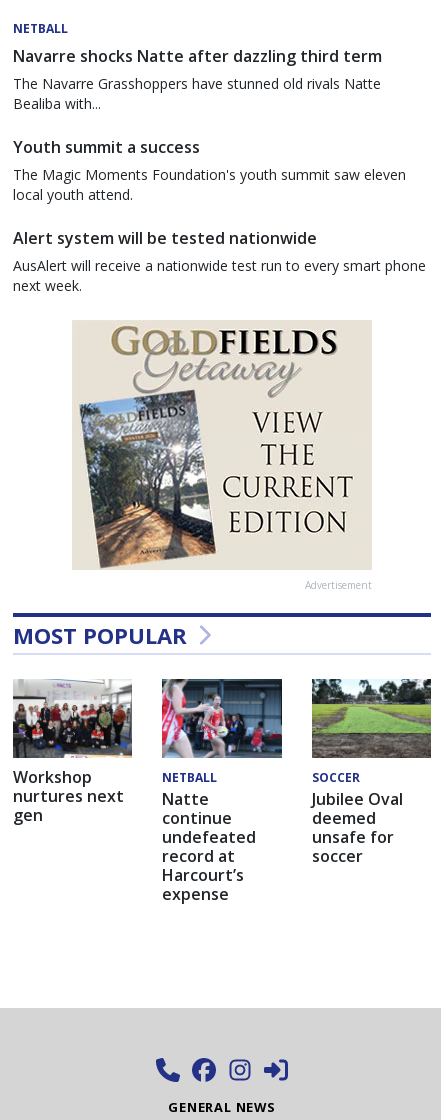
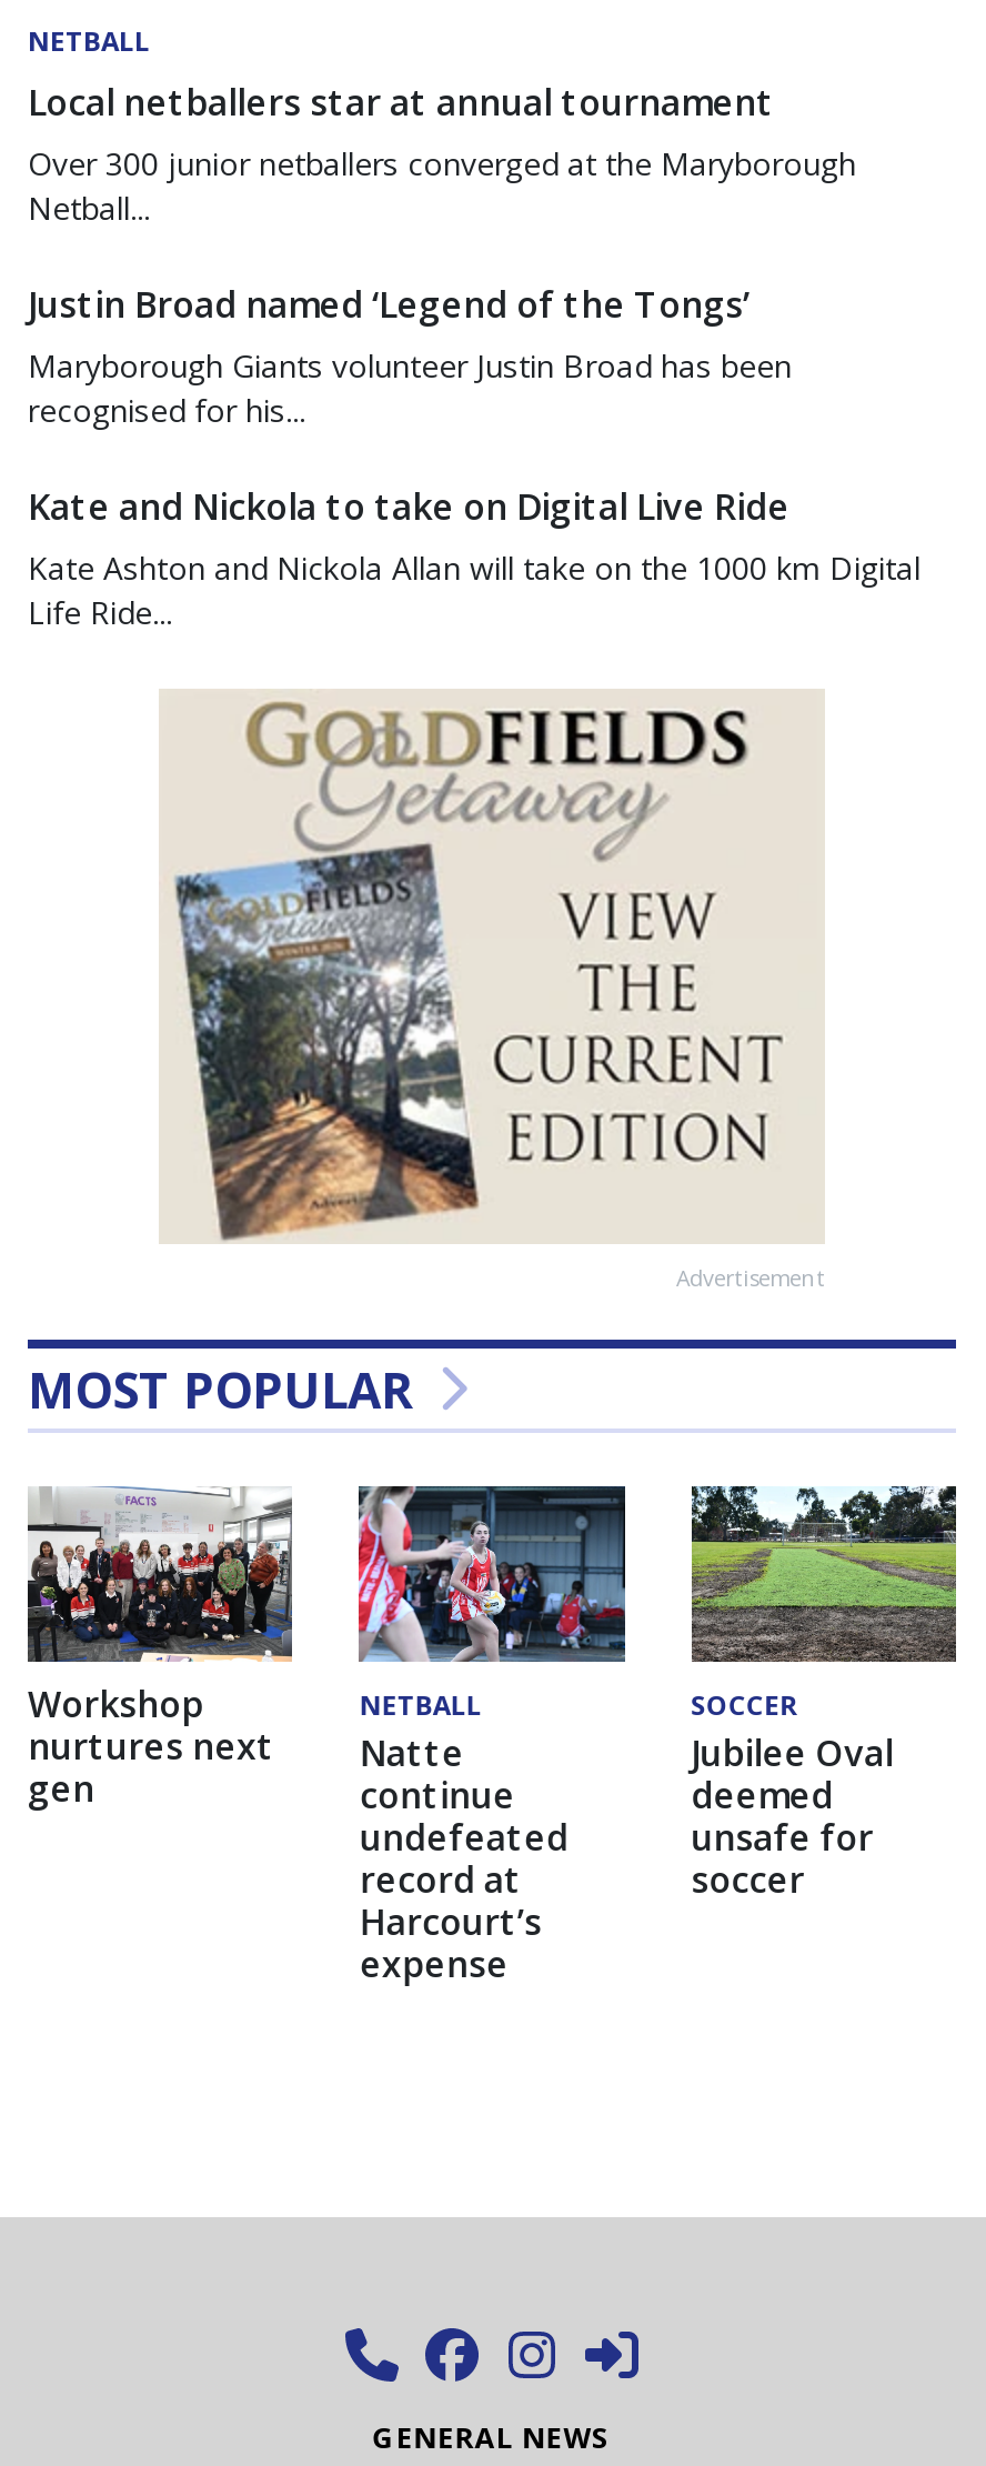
[13,45,382,113] Navarre shocks Natte after dazzling third term | The Navarre Grasshoppers have stunned old rivals Natte | Bealiba with... -> [28,77,856,228] Local netballers star at annual tournament | Over 300 junior netballers converged at the Maryborough | Netball...
[13,136,406,204] Youth summit a success | The Magic Moments Foundation's youth summit saw eleven | local youth attend. -> [28,279,792,431] Justin Broad named ‘Legend of the Tongs’ | Maryborough Giants volunteer Justin Broad has been | recognised for his...
[13,227,426,295] Alert system will be tested nationwide | AusAlert will receive a nationwide test run to every smart phone | next week. -> [28,482,920,633] Kate and Nickola to take on Digital Live Ride | Kate Ashton and Nickola Allan will take on the 1000 km Digital | Life Ride...

